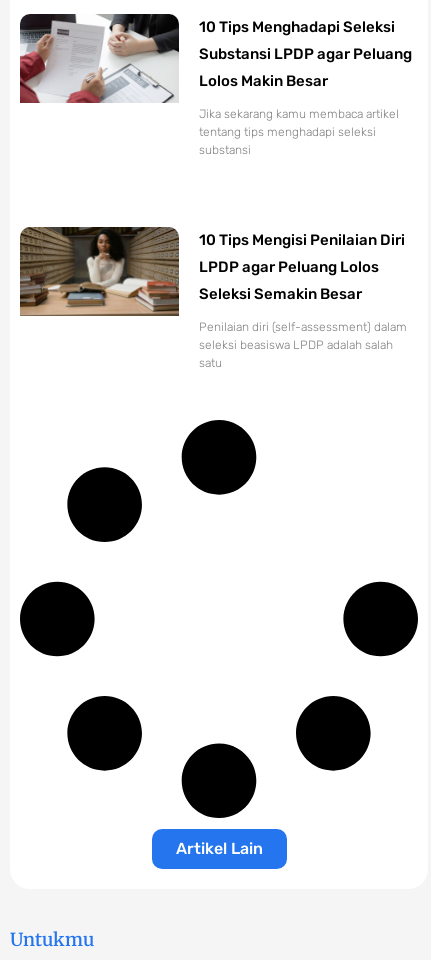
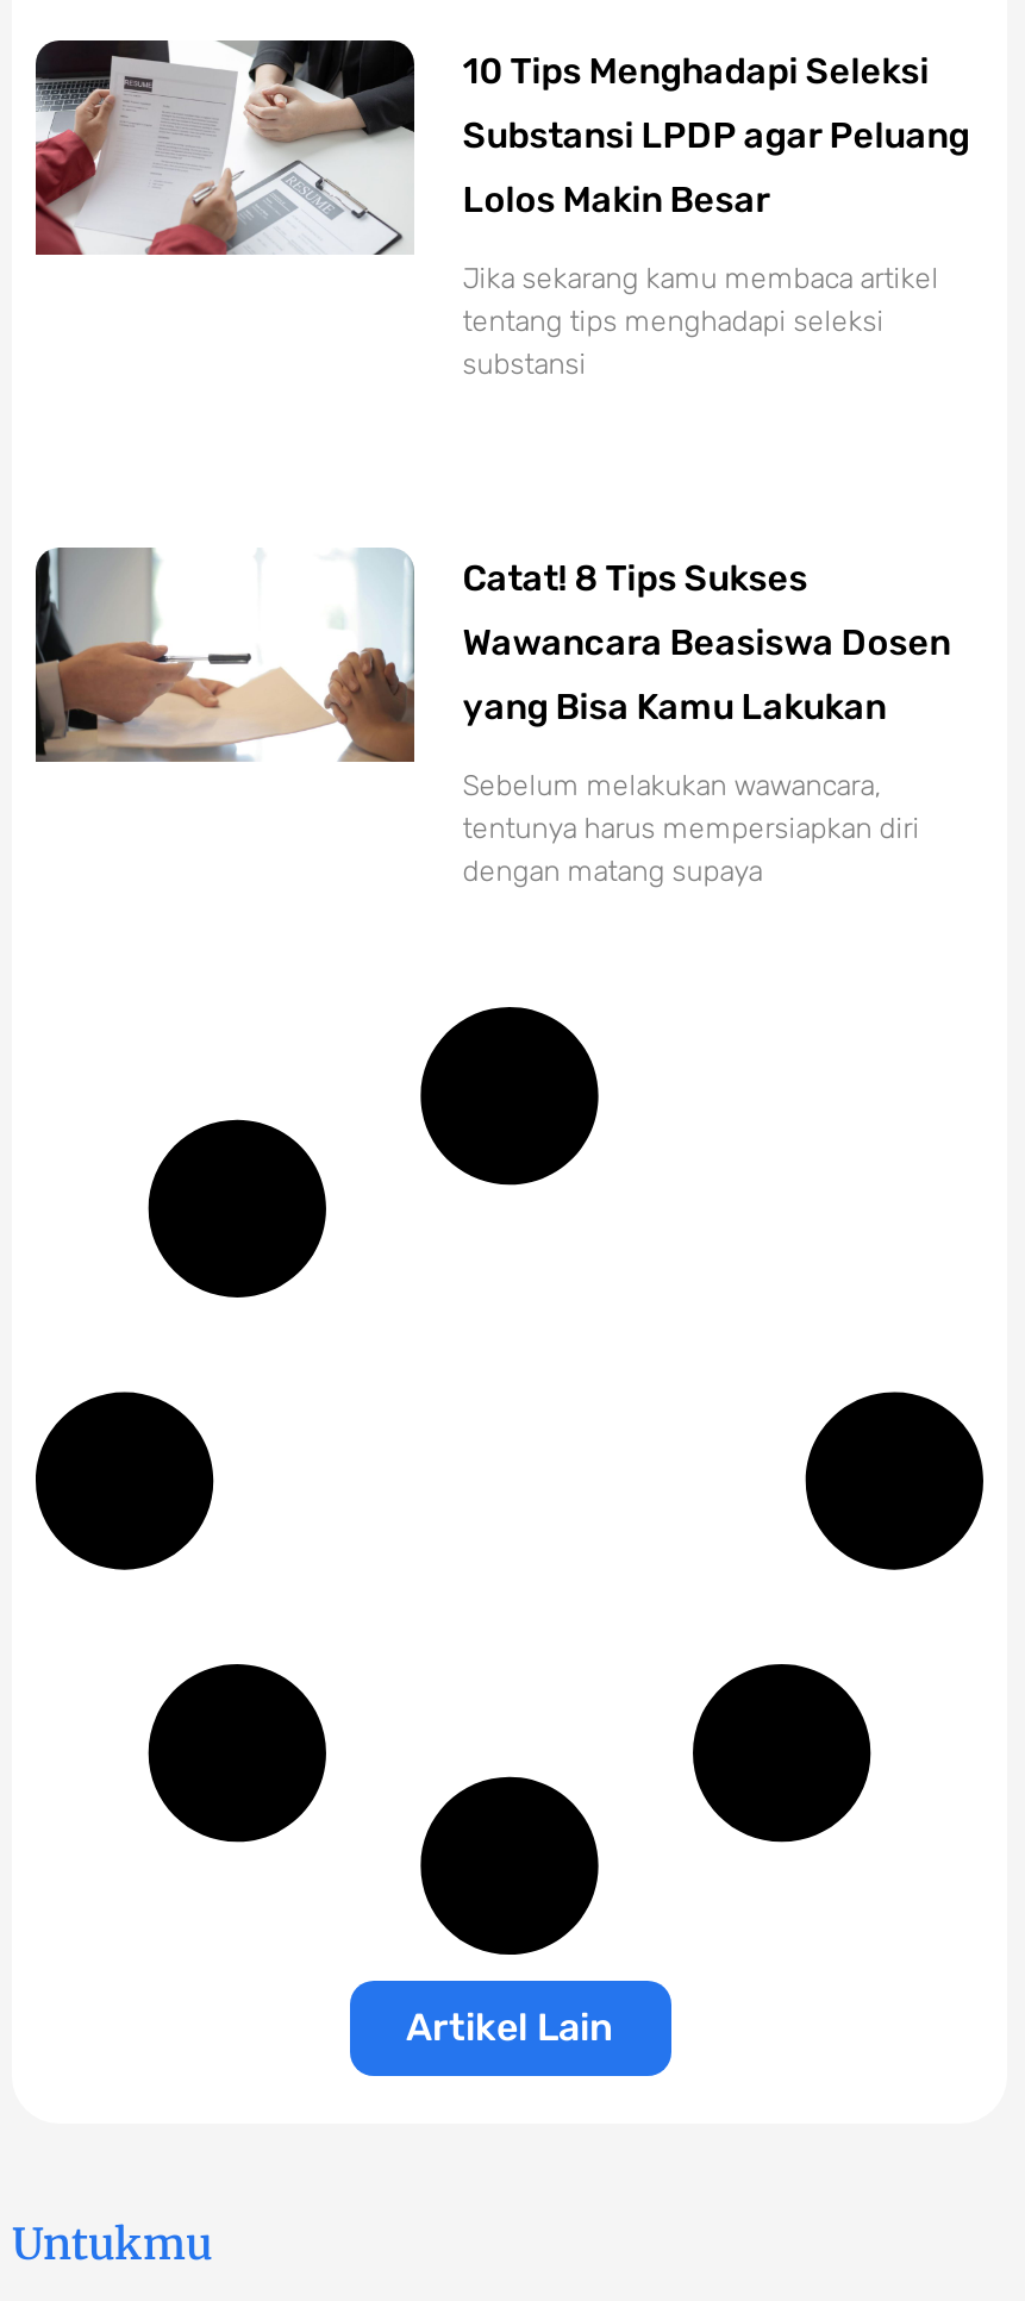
[19,226,405,317] [image] | 10 Tips Mengisi Penilaian Diri -> [36,549,808,763] [image] | Catat! 8 Tips Sukses
[199,258,379,276] LPDP agar Peluang Lolos -> [462,622,950,664] Wawancara Beasiswa Dosen
[199,285,362,303] Seleksi Semakin Besar -> [462,686,886,729] yang Bisa Kamu Lakukan
[199,320,407,370] Penilaian diri (self-assessment) dalam | seleksi beasiswa LPDP adalah salah | satu -> [462,769,920,888] Sebelum melakukan wawancara, | tentunya harus mempersiapkan diri | dengan matang supaya

